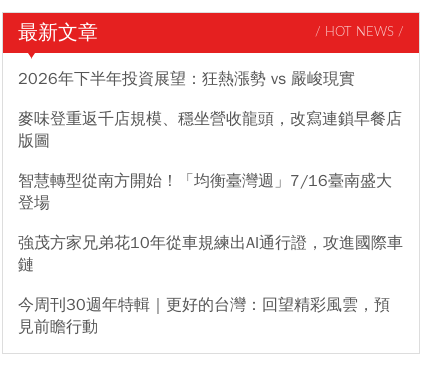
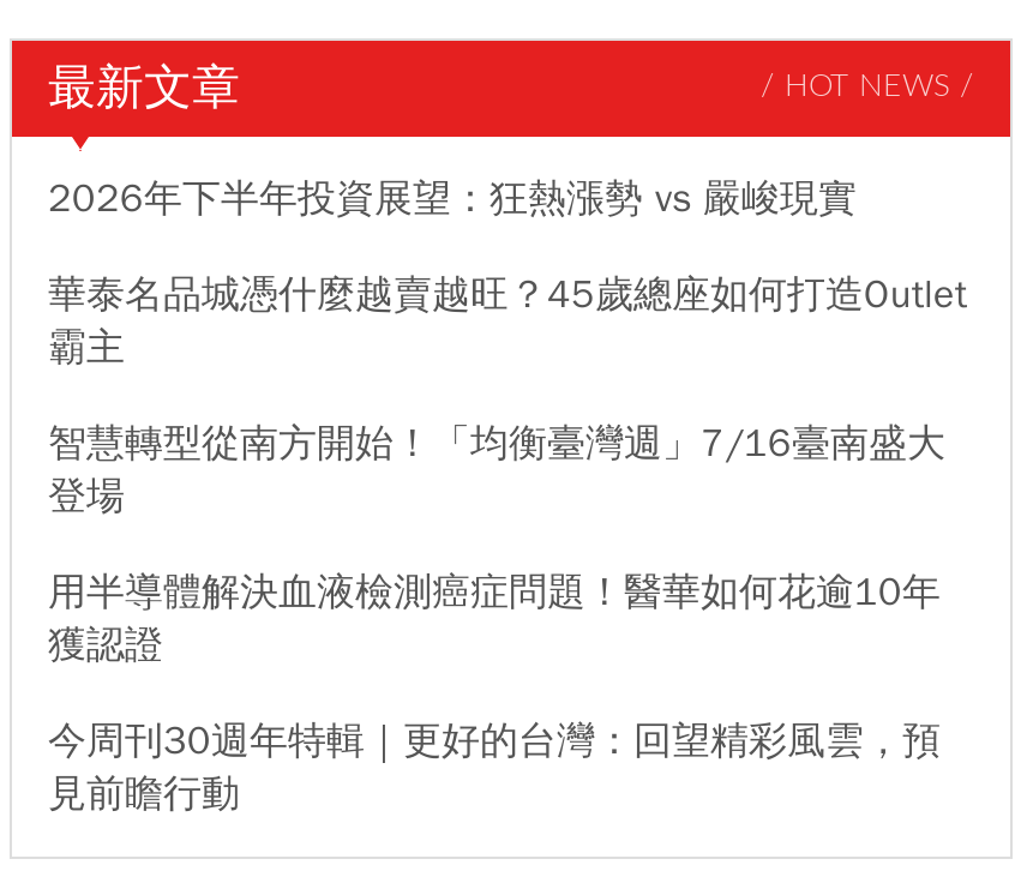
[18,109,402,151] 麥味登重返千店規模、穩坐營收龍頭，改寫連鎖早餐店 | 版圖 -> [48,271,967,372] 華泰名品城憑什麼越賣越旺？45歲總座如何打造Outlet | 霸主
[18,233,403,275] 強茂方家兄弟花10年從車規練出AI通行證，攻進國際車 | 鏈 -> [48,568,941,669] 用半導體解決血液檢測癌症問題！醫華如何花逾10年 | 獲認證

